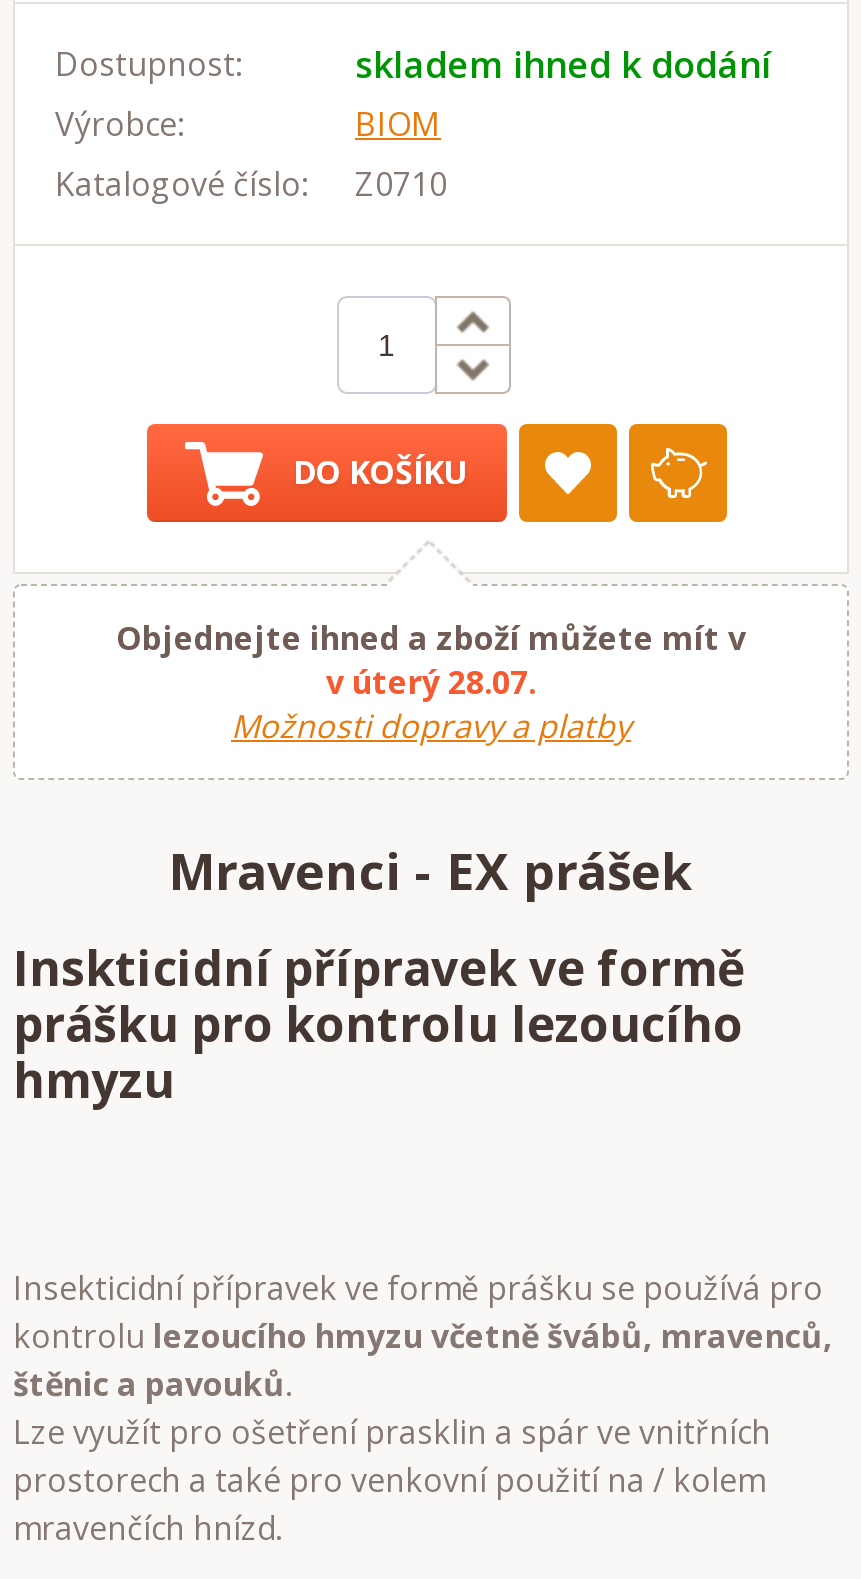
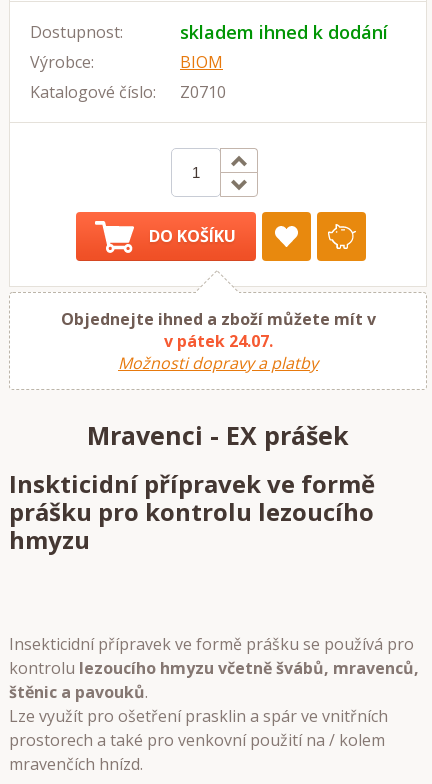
[326,660,536,704] v úterý 28.07. -> [163,330,272,352] v pátek 24.07.

